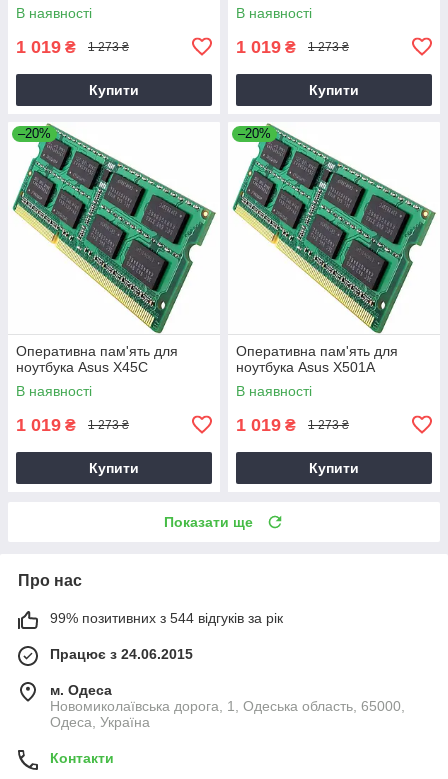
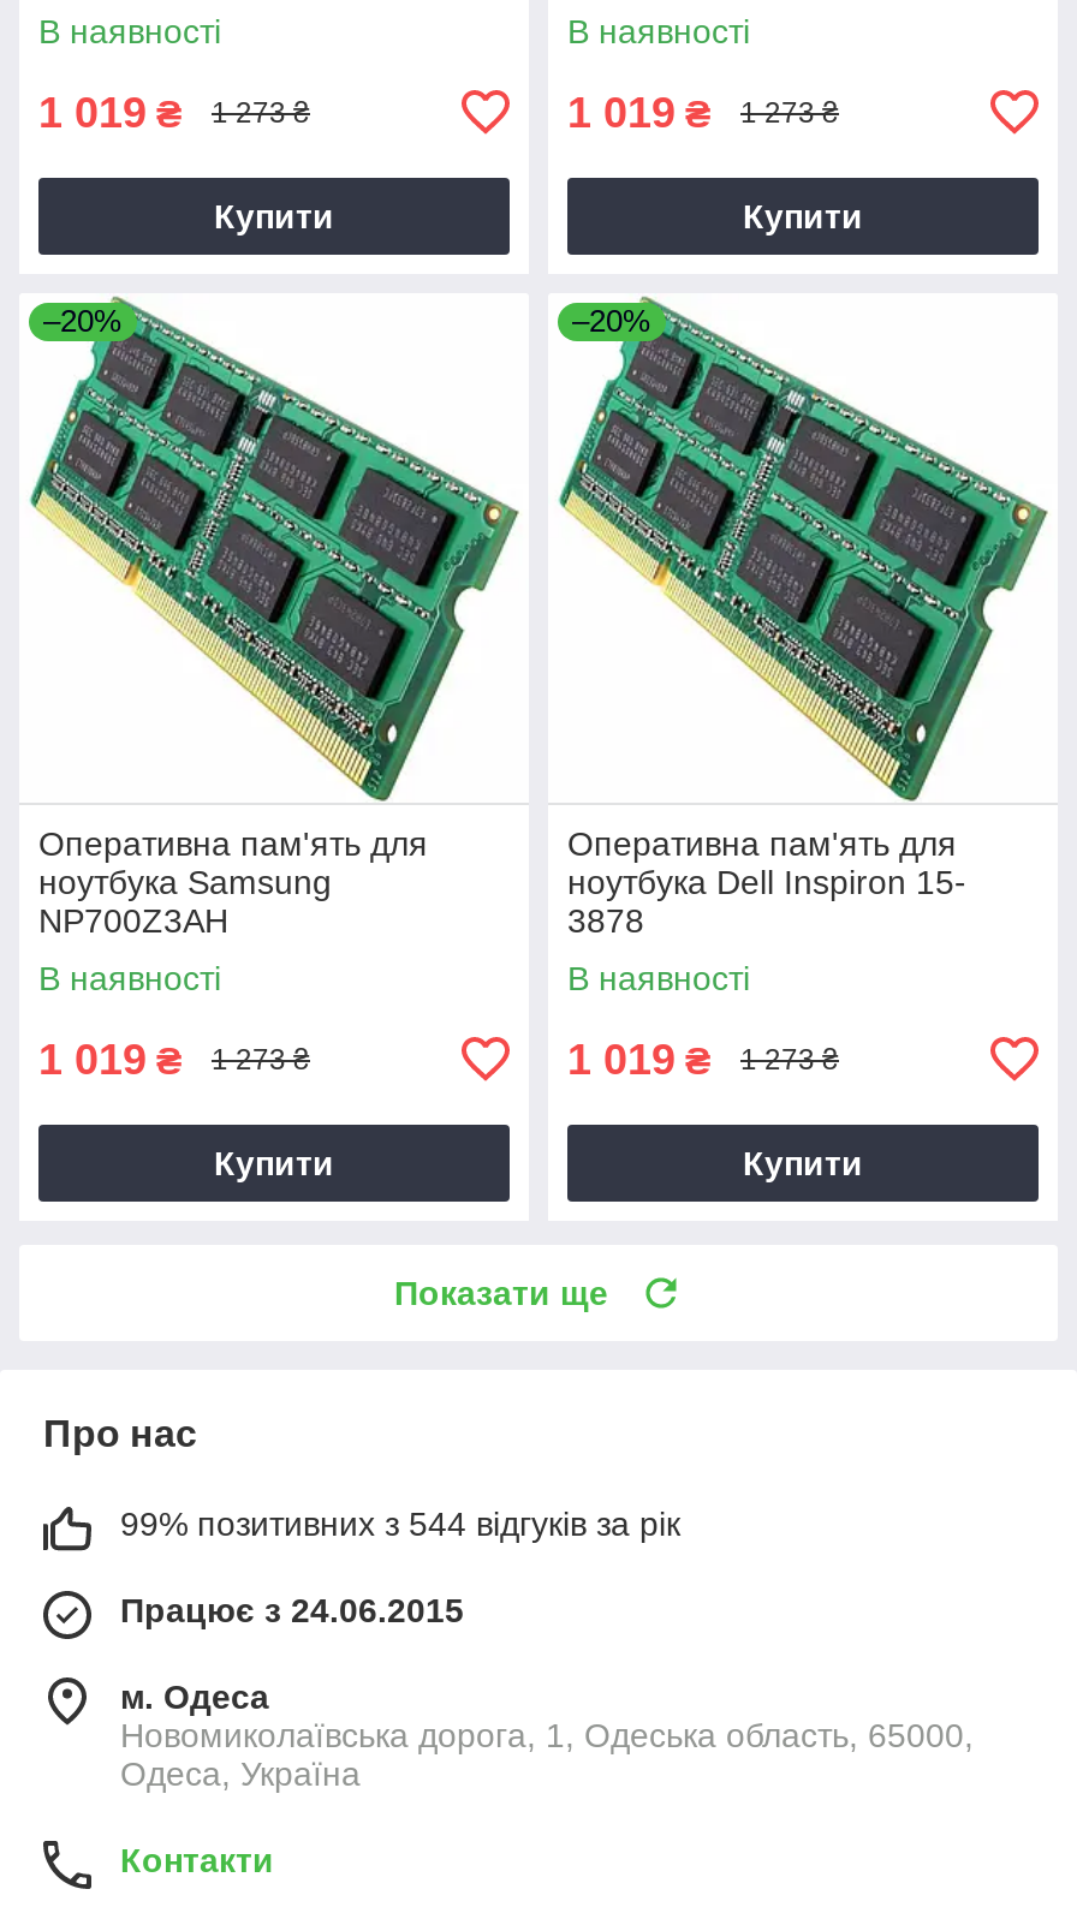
[16,359,148,375] ноутбука Asus X45C -> [38,862,332,939] ноутбука Samsung | NP700Z3AH
[236,359,375,375] ноутбука Asus X501A -> [567,862,966,939] ноутбука Dell Inspiron 15- | 3878

